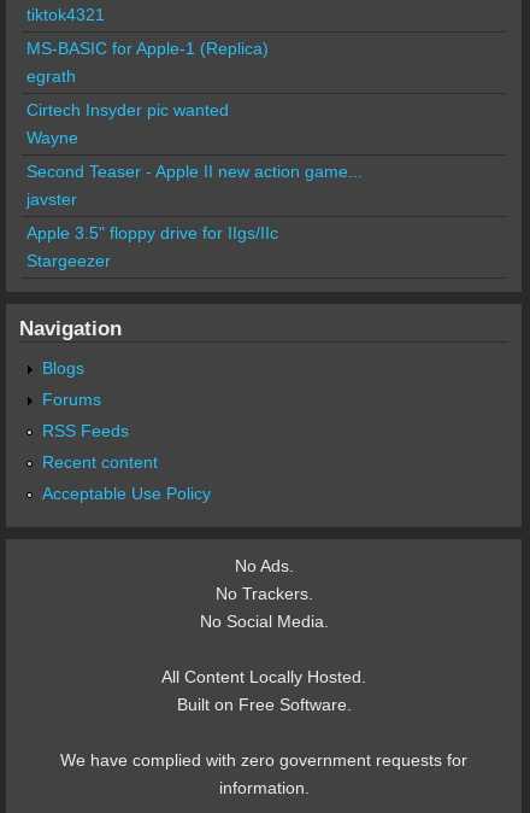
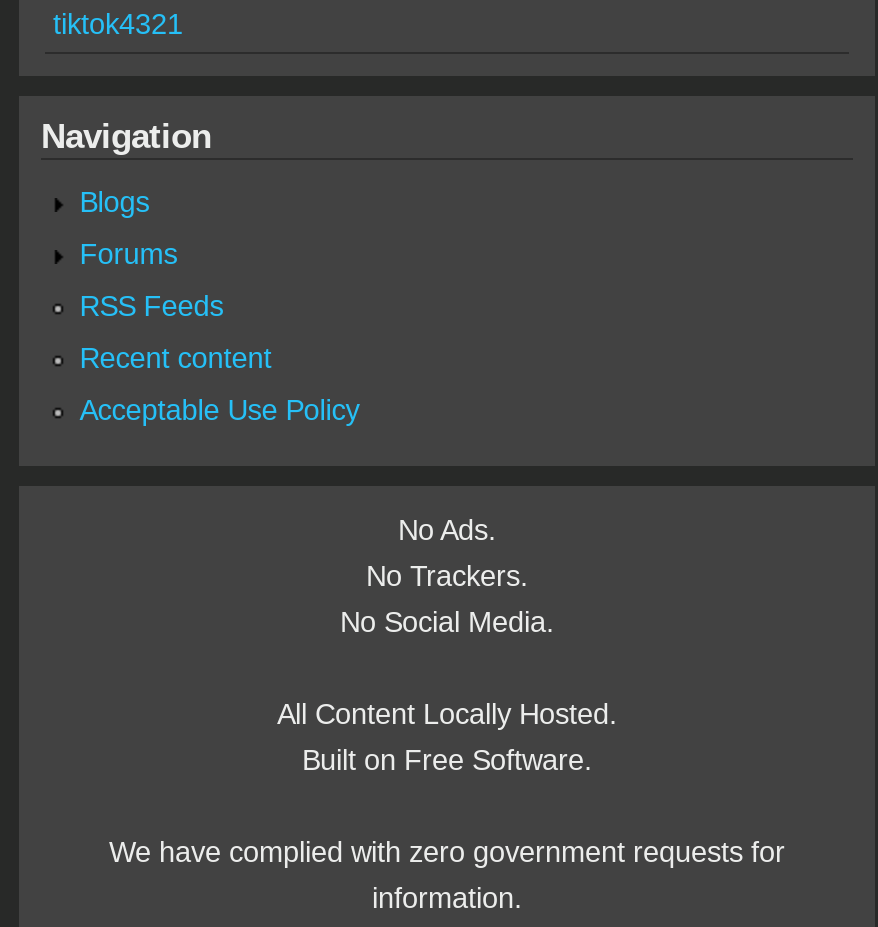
[26,39,363,271] MS-BASIC for Apple-1 (Replica) | egrath | Cirtech Insyder pic wanted | Wayne | Second Teaser - Apple II new action game... | javster | Apple 3.5" floppy drive for IIgs/IIc | Stargeezer -> none

